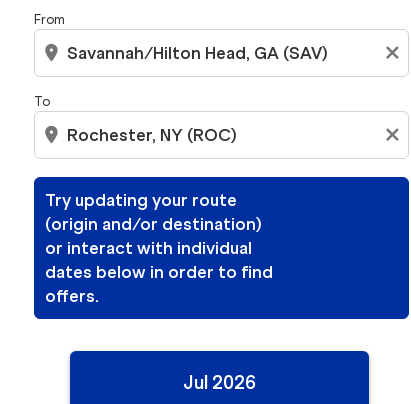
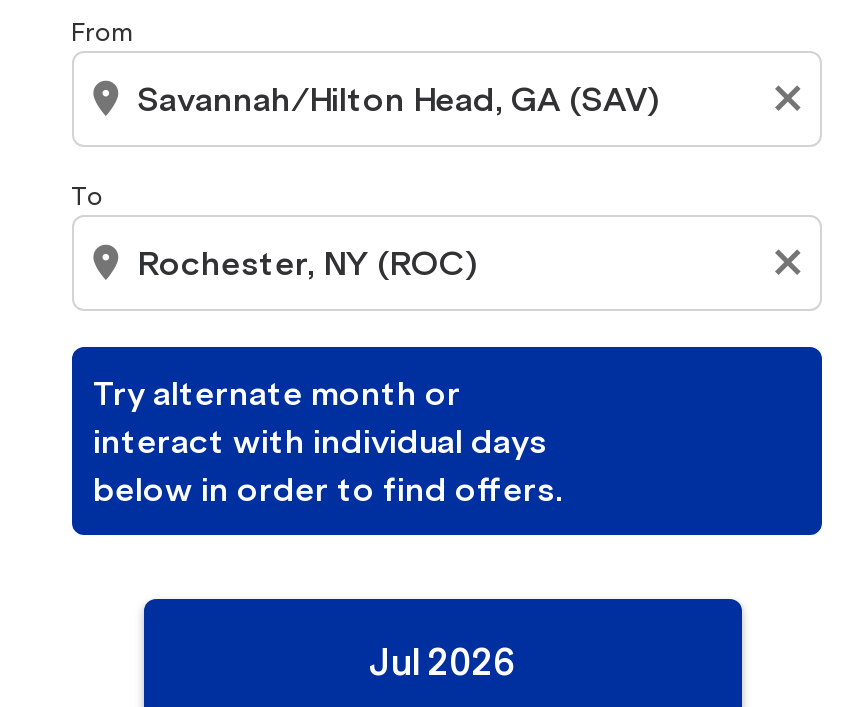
[44,190,272,306] Try updating your route | (origin and/or destination) | or interact with individual | dates below in order to find | offers. -> [93,373,563,509] Try alternate month or | interact with individual days | below in order to find offers.

